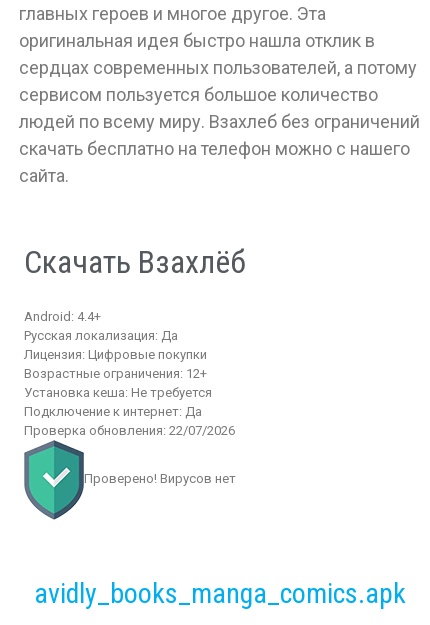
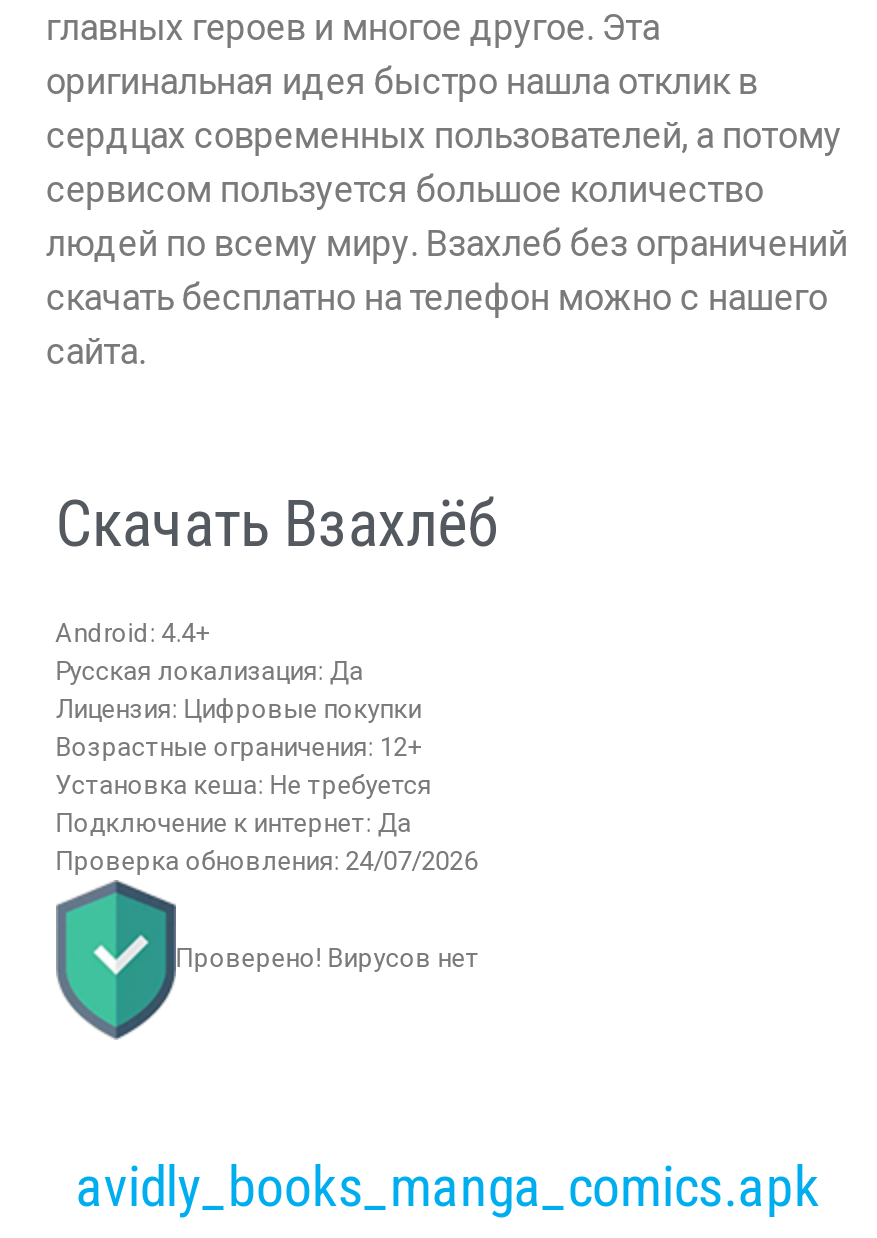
[24,423,235,438] Проверка обновления: 22/07/2026 -> [56,846,478,876] Проверка обновления: 24/07/2026

